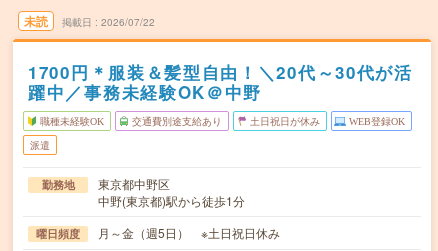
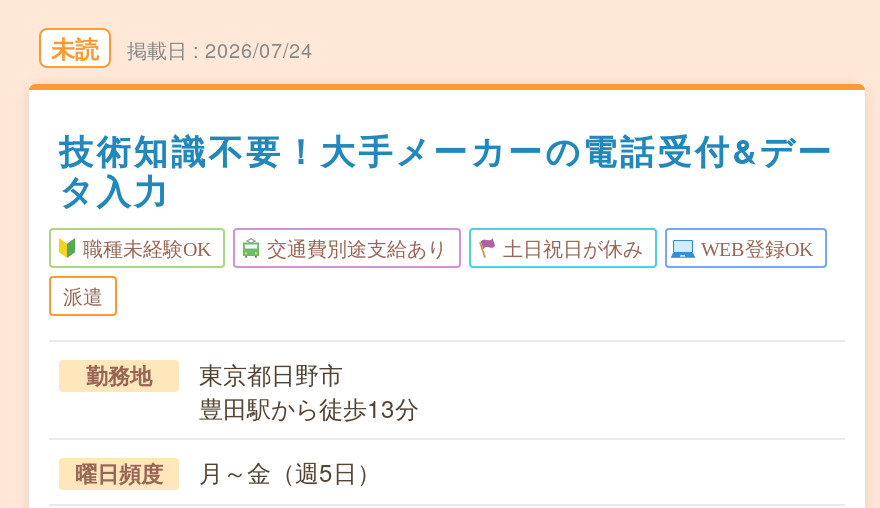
[101,15,155,29] 2026/07/22 -> [205,36,313,64] 2026/07/24
[28,60,413,104] 1700円＊服装＆髪型自由！＼20代～30代が活 | 躍中／事務未経験OK＠中野 -> [59,126,834,214] 技術知識不要！大手メーカーの電話受付&デー | タ入力
[98,175,245,209] 東京都中野区 | 中野(東京都)駅から徒歩1分 -> [199,356,419,424] 東京都日野市 | 豊田駅から徒歩13分
[98,224,280,241] 月～金（週5日） ※土日祝日休み -> [199,454,381,488] 月～金（週5日）

